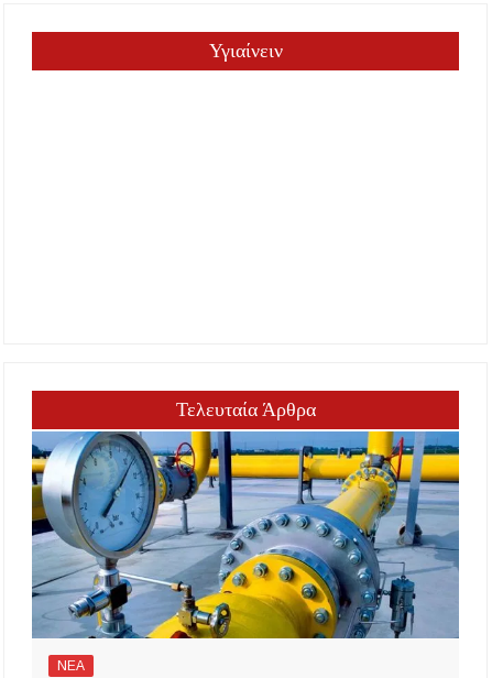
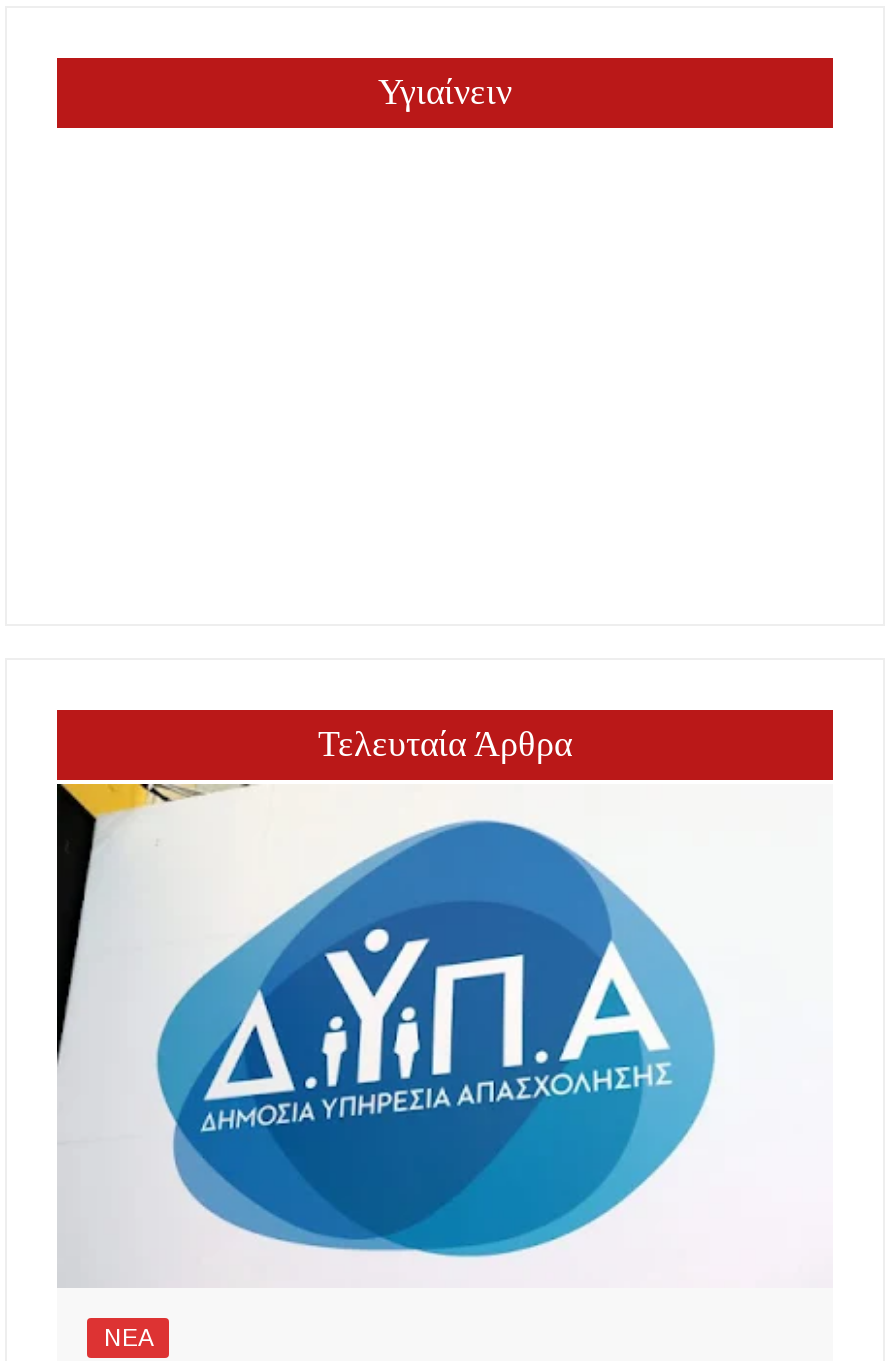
[31,430,460,639] [image] -> [55,780,833,1288] [image]

